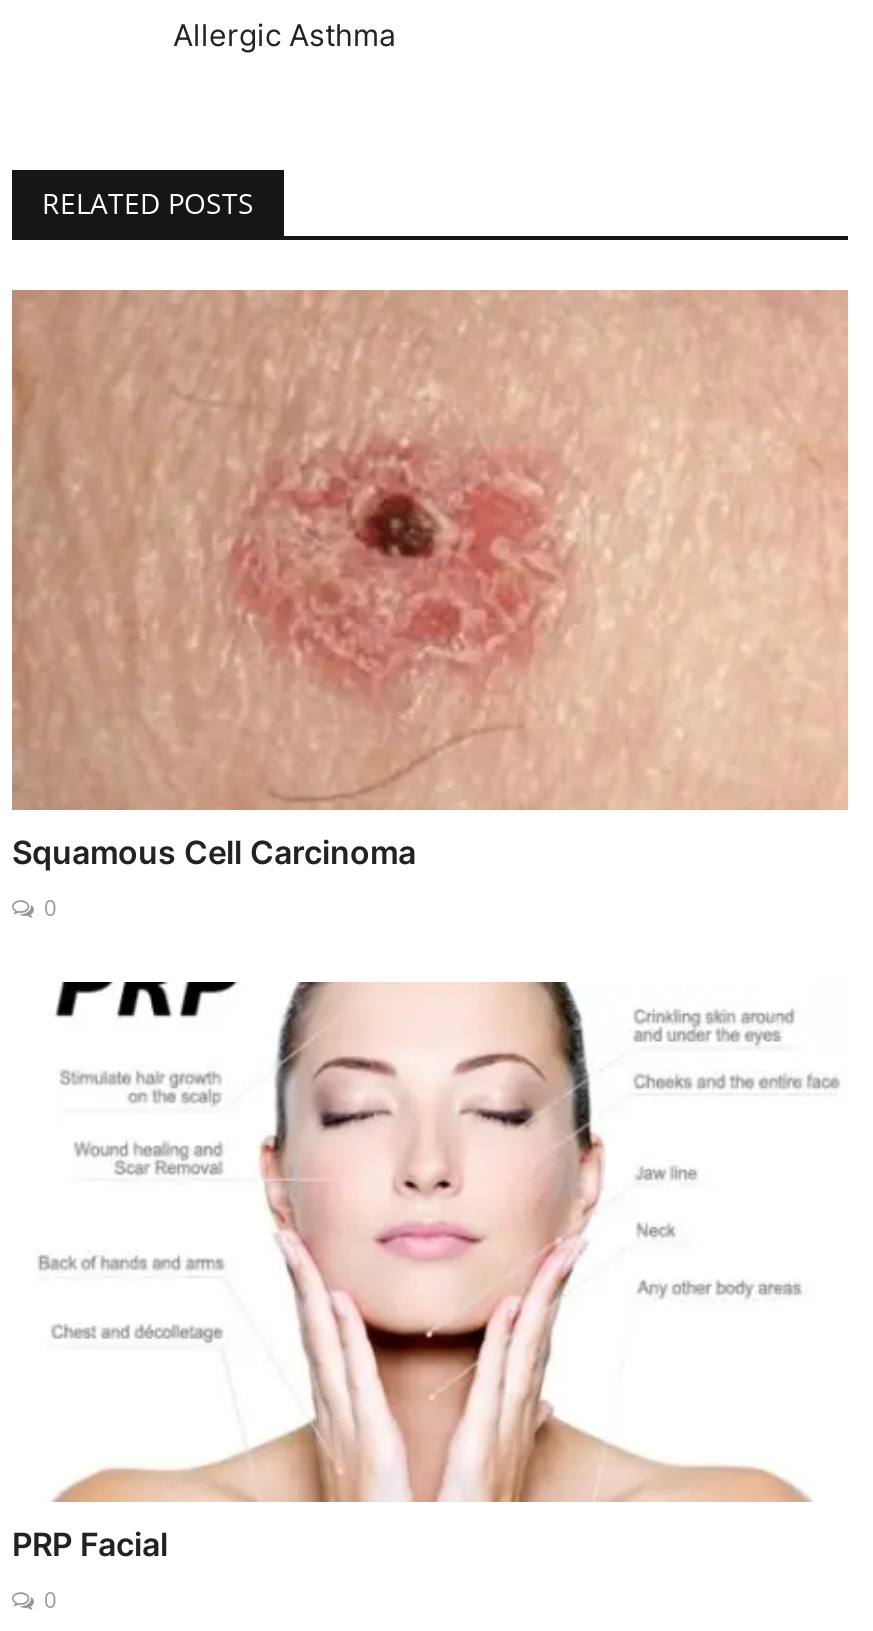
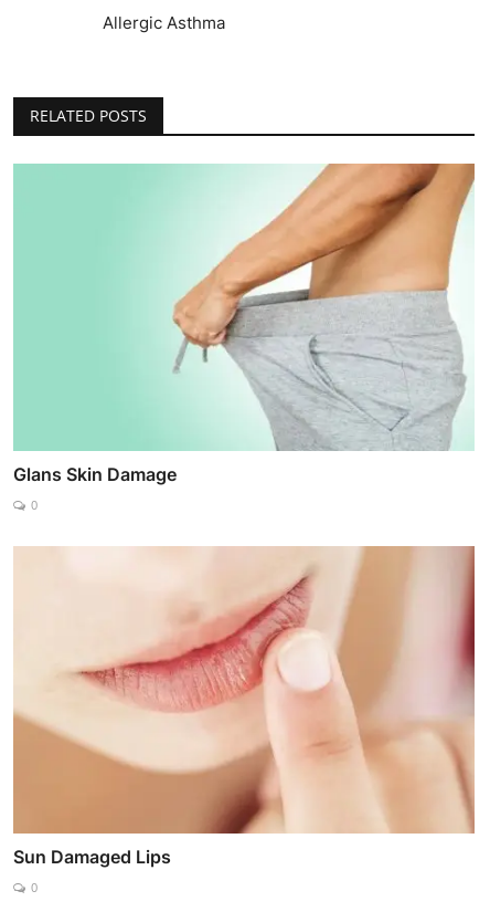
[10,290,848,873] [image] | Squamous Cell Carcinoma -> [13,164,475,486] [image] | Glans Skin Damage
[12,980,848,1565] [image] | PRP Facial -> [12,545,476,868] [image] | Sun Damaged Lips

